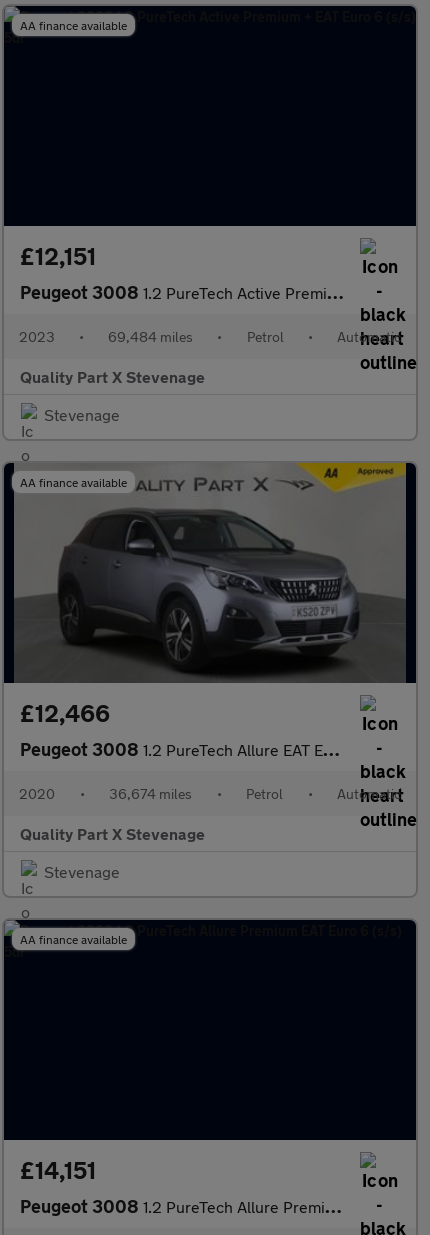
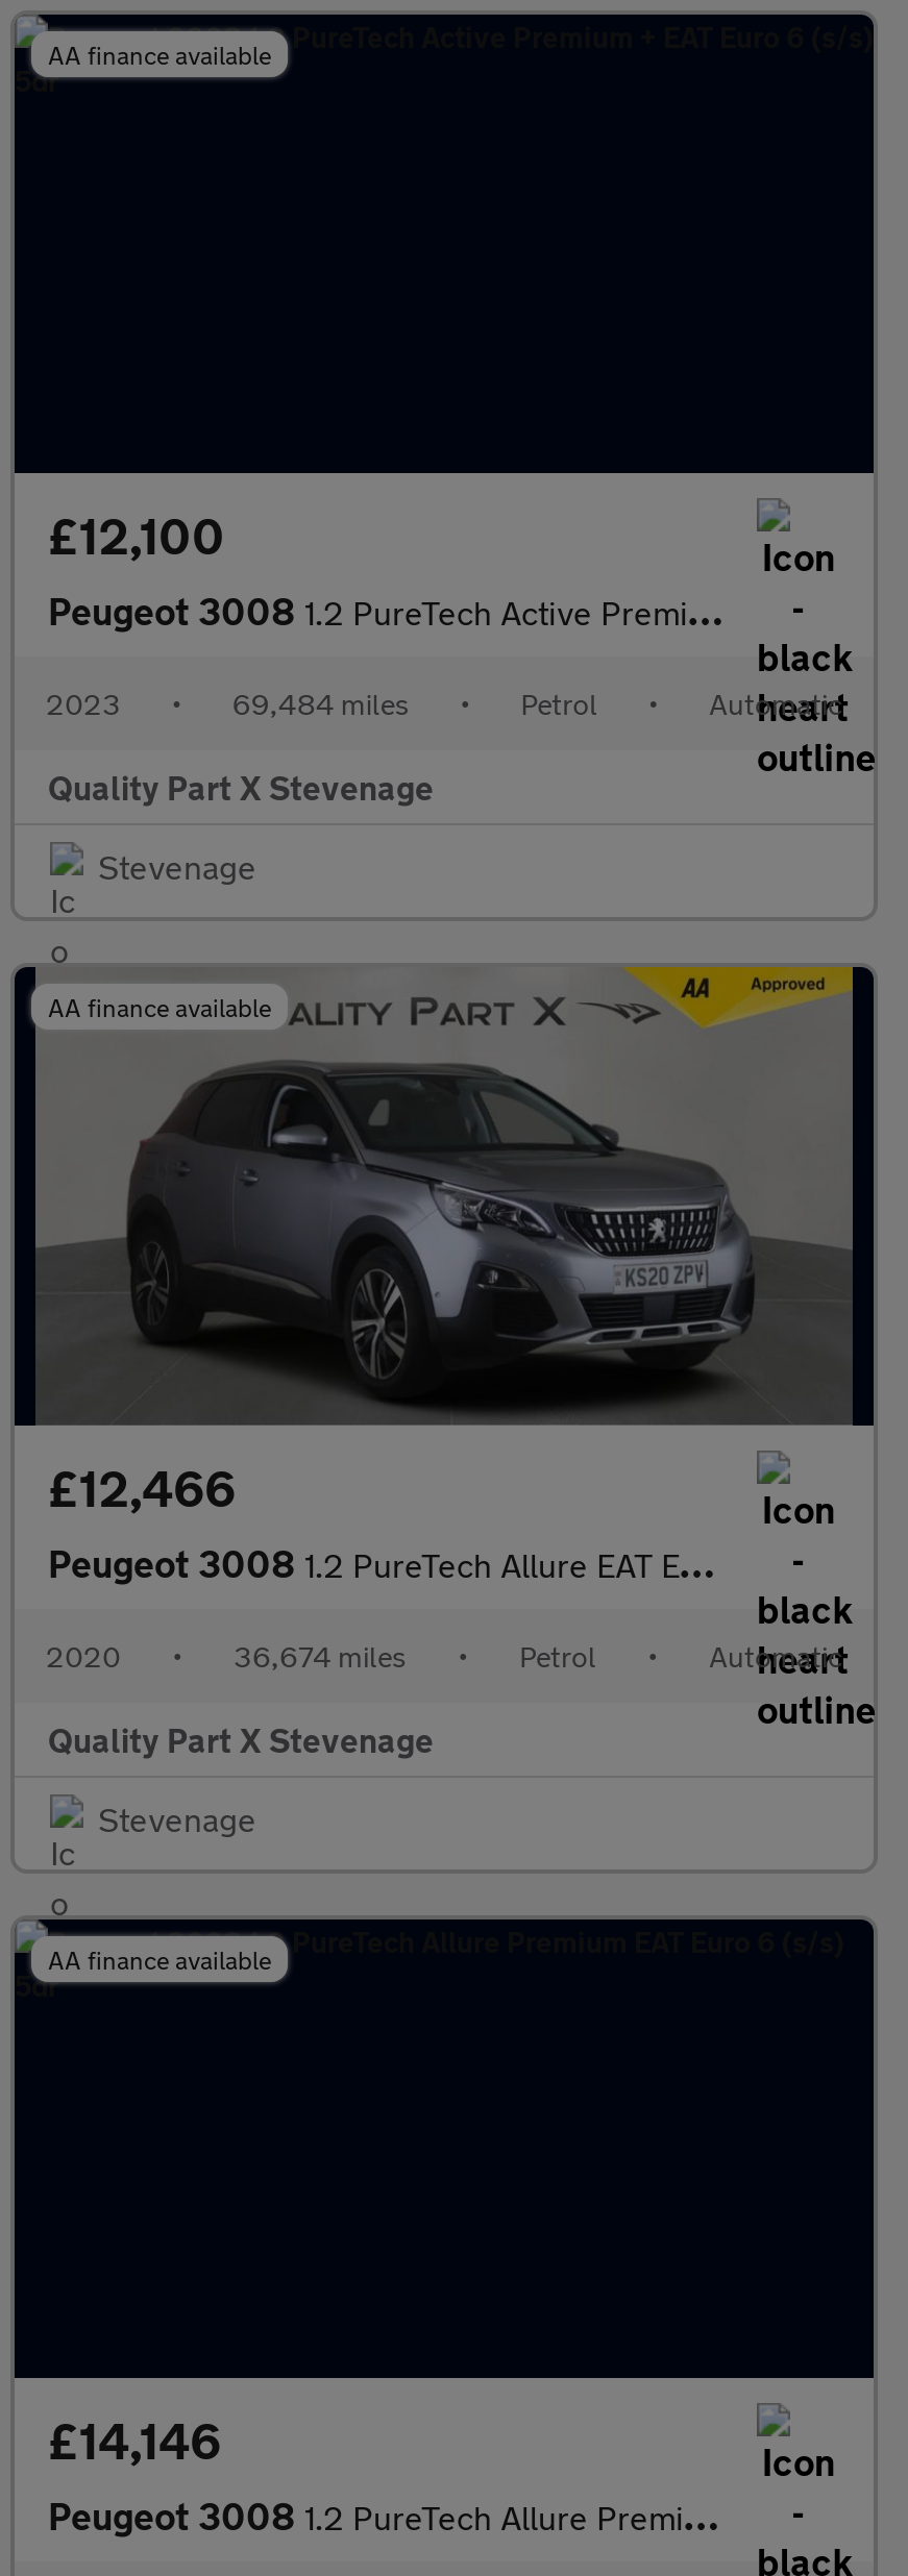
[20,242,96,270] £12,151 -> [48,506,225,565] £12,100
[20,1156,96,1184] £14,151 -> [48,2411,221,2470] £14,146

